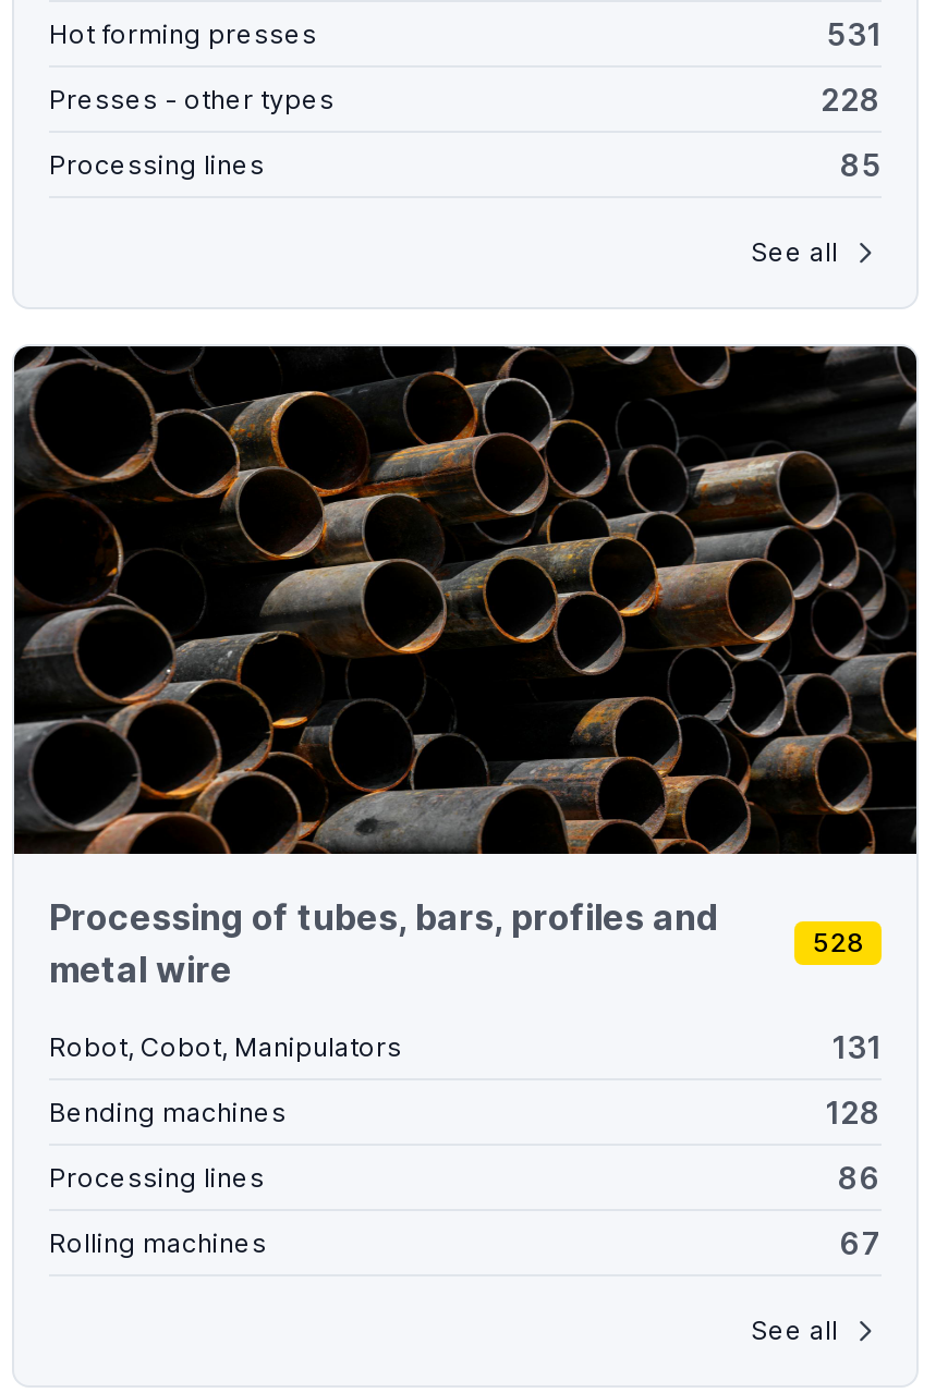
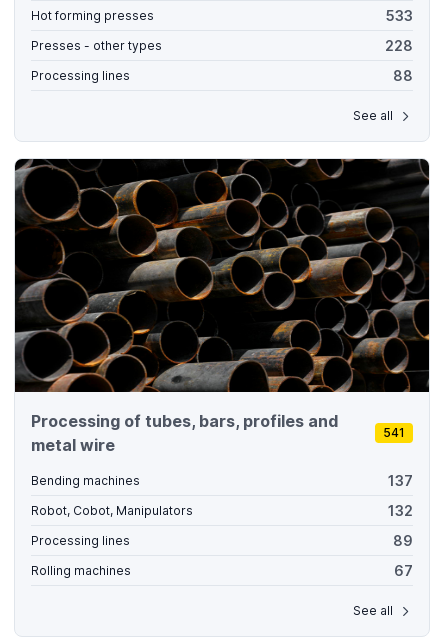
[827,16,882,53] 531 -> [386,7,413,24] 533
[840,147,882,184] 85 -> [393,67,413,84] 88
[812,926,882,1066] 528 | 131 -> [383,425,405,440] 541
moved [49,1030,402,1062] -> [31,503,193,518]: Robot, Cobot, Manipulators
moved [49,1095,287,1128] -> [31,473,140,488]: Bending machines
[825,1094,882,1131] 128 -> [388,472,413,519] 137 | 132
[838,1159,882,1196] 86 -> [393,532,413,549] 89

